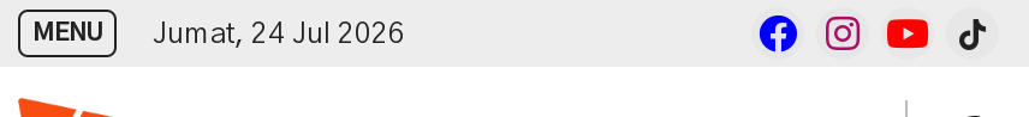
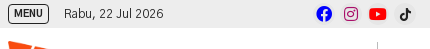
[153,19,405,48] Jumat, 24 Jul 2026 -> [64,8,163,20] Rabu, 22 Jul 2026

